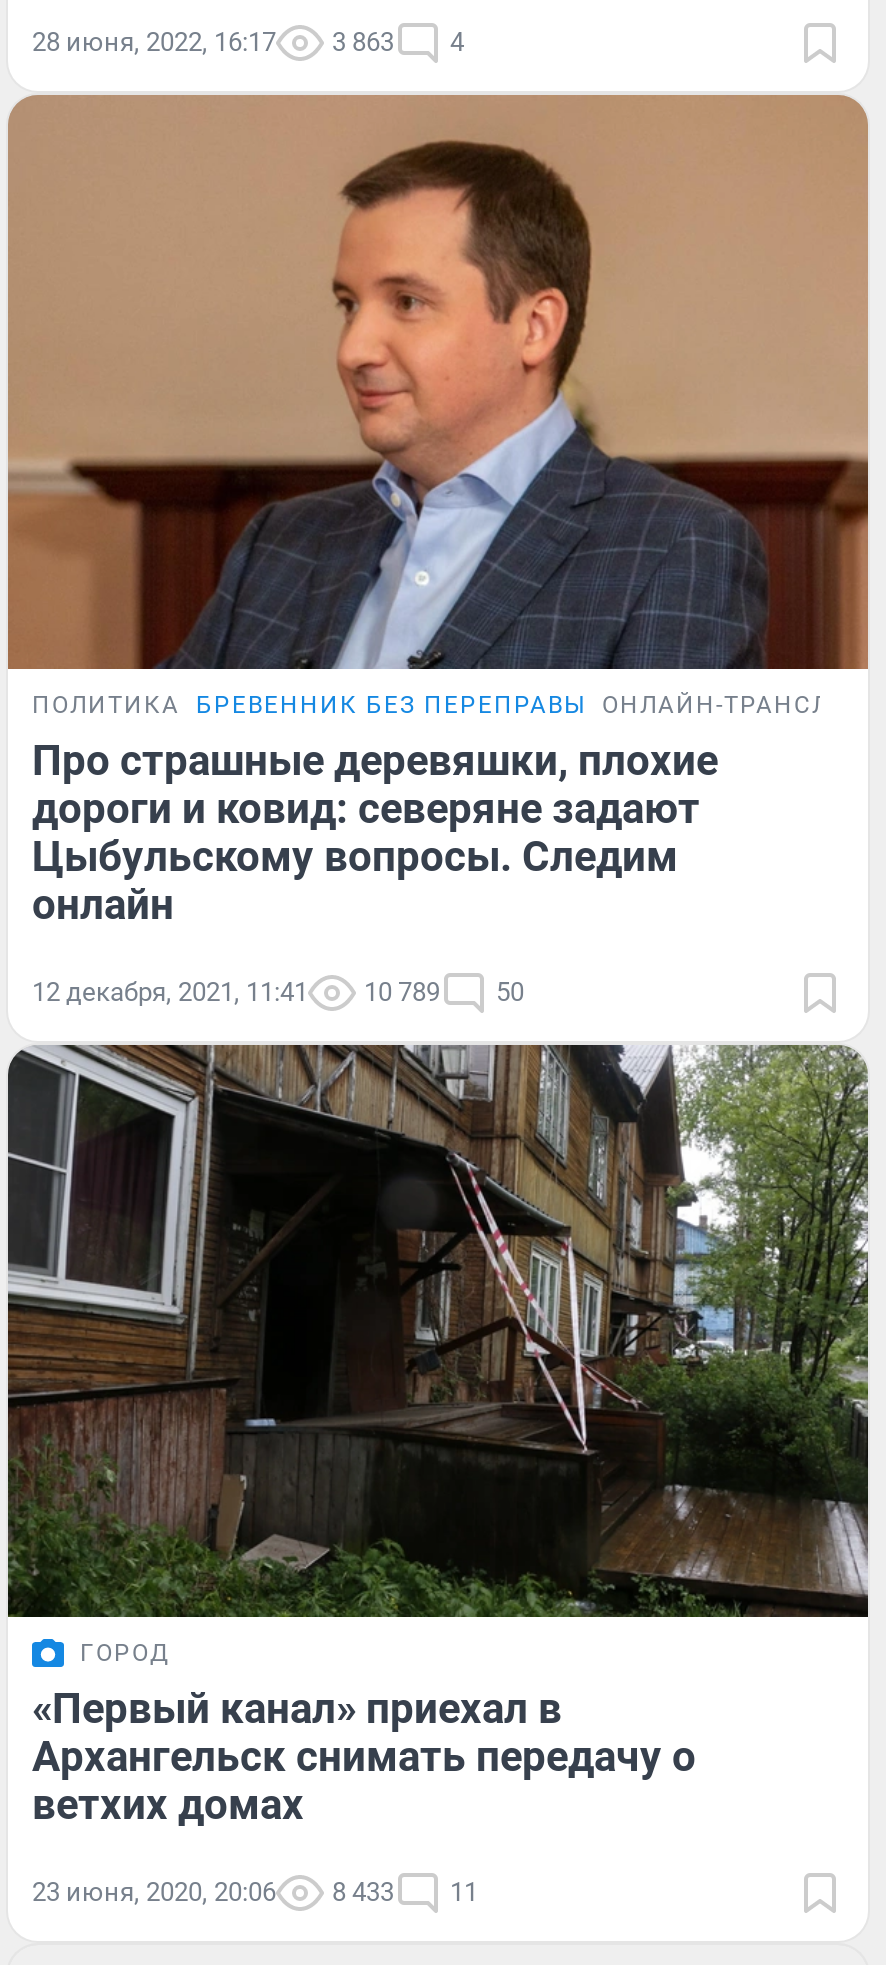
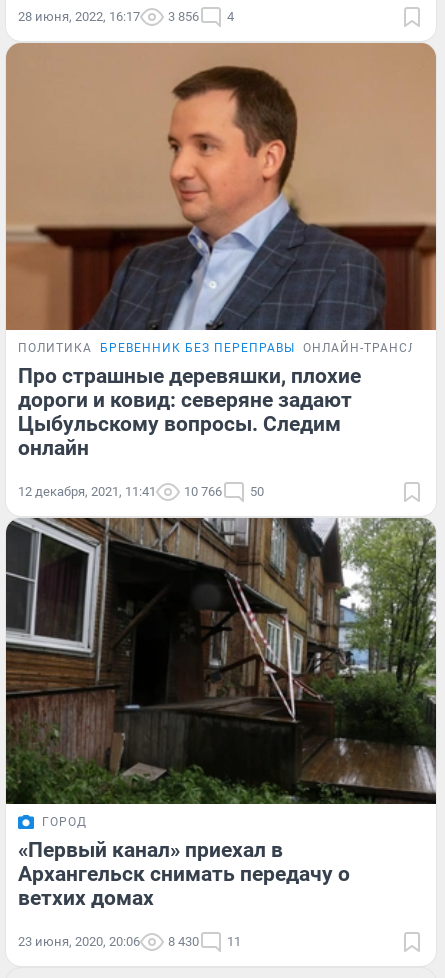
[32,27,464,57] 28 июня, 2022, 16:17 3 863 4 -> [18,9,234,24] 28 июня, 2022, 16:17 3 856 4
[32,976,524,1006] 12 декабря, 2021, 11:41 10 789 50 -> [18,484,264,499] 12 декабря, 2021, 11:41 10 766 50
[32,1878,478,1908] 23 июня, 2020, 20:06 8 433 11 -> [18,934,241,949] 23 июня, 2020, 20:06 8 430 11

